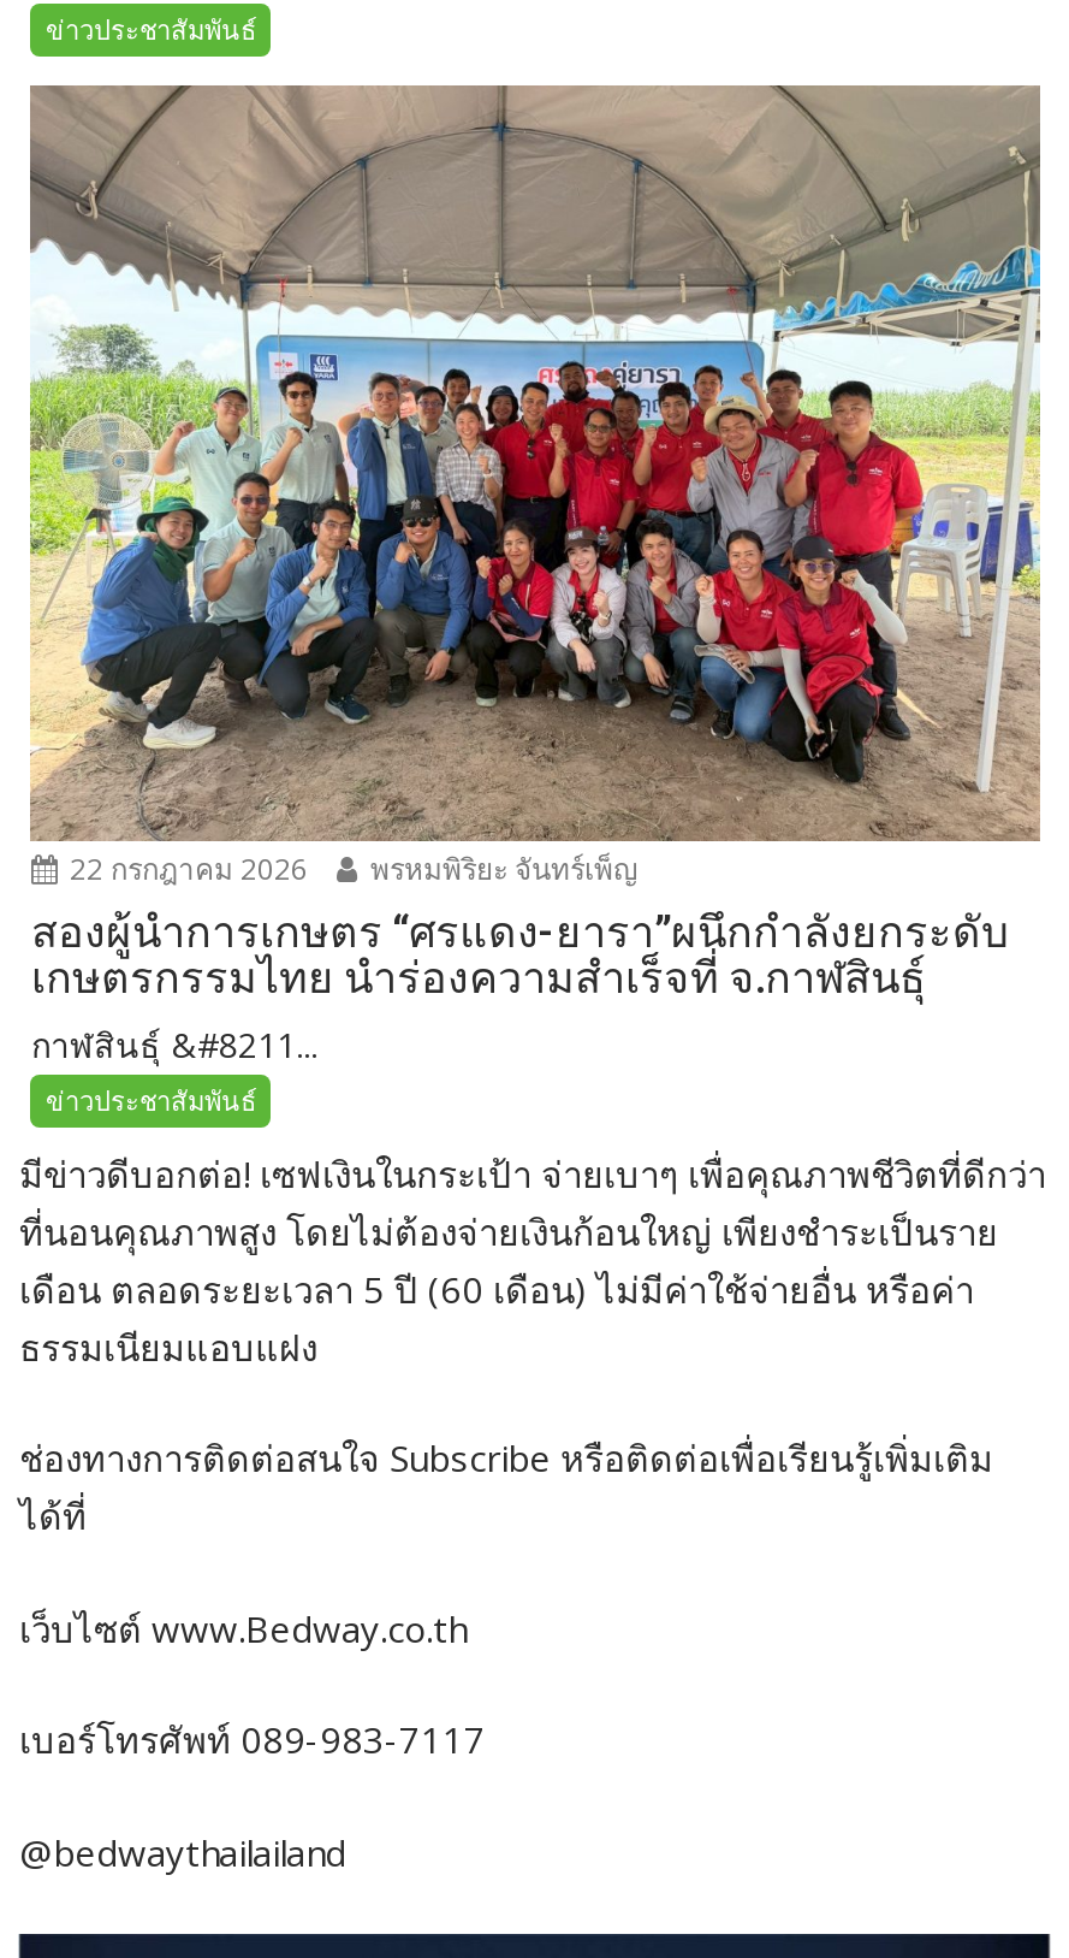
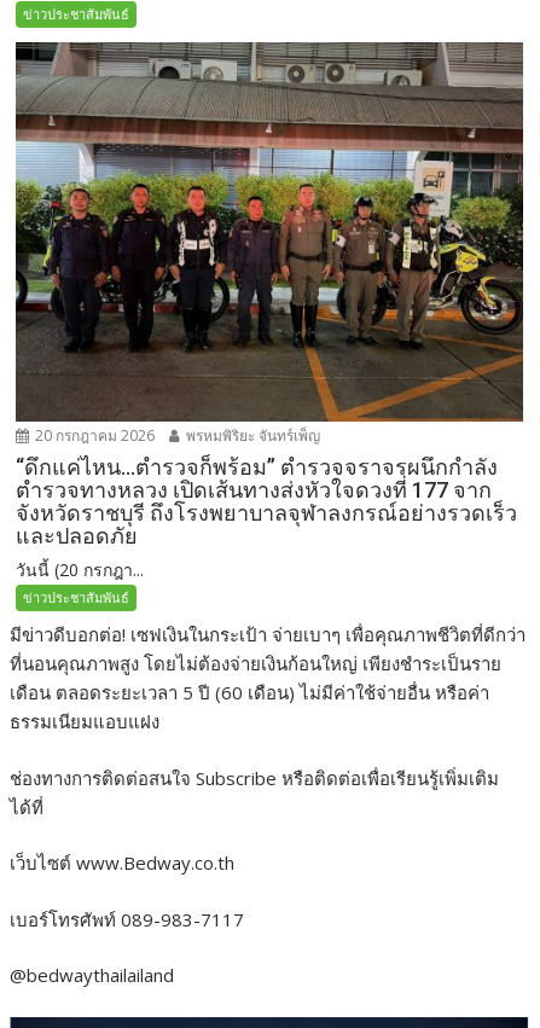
[28,84,1043,889] [image] | 22 กรกฎาคม 2026 -> [14,42,524,446] [image] | 20 กรกฎาคม 2026
[31,906,1008,1067] สองผู้นำการเกษตร “ศรแดง-ยารา”ผนึกกำลังยกระดับ | เกษตรกรรมไทย นำร่องความสำเร็จที่ จ.กาฬสินธุ์ | กาฬสินธุ์ &#8211... -> [16,454,518,581] “ดึกแค่ไหน…ตำรวจก็พร้อม” ตำรวจจราจรผนึกกำลัง | ตำรวจทางหลวง เปิดเส้นทางส่งหัวใจดวงที่ 177 จาก | จังหวัดราชบุรี ถึงโรงพยาบาลจุฬาลงกรณ์อย่างรวดเร็ว | และปลอดภัย | วันนี้ (20 กรกฎา...

